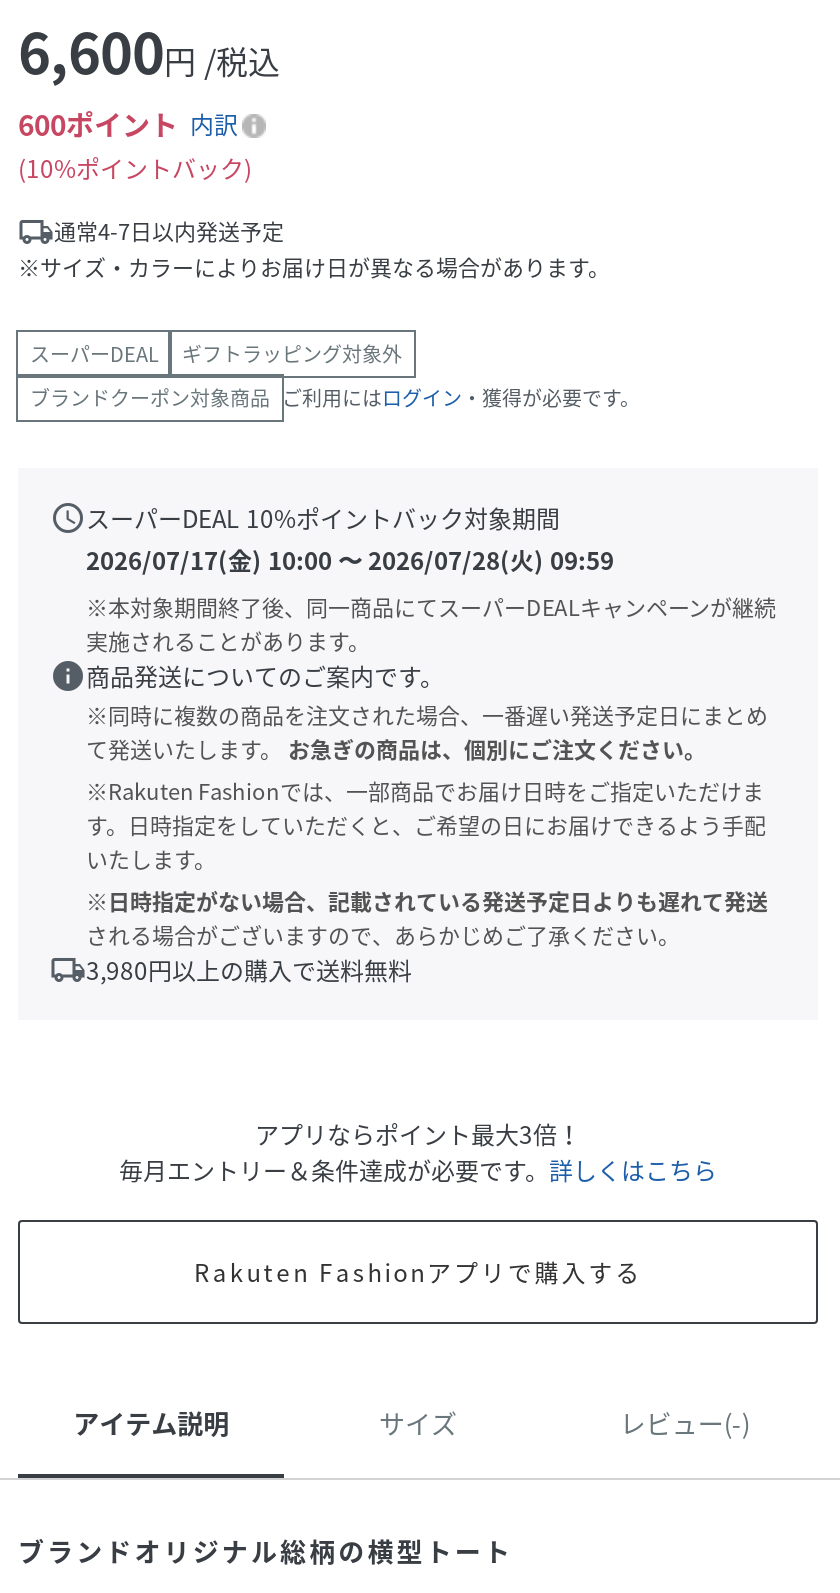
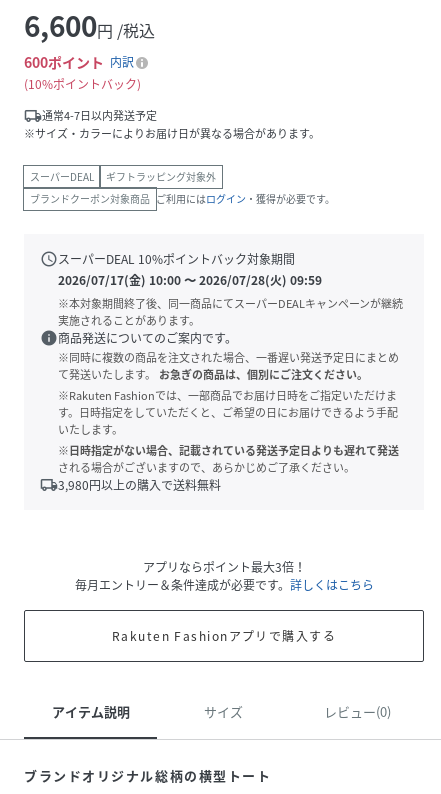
[620,1404,750,1442] レビュー(-) -> [324,702,391,721] レビュー(0)

